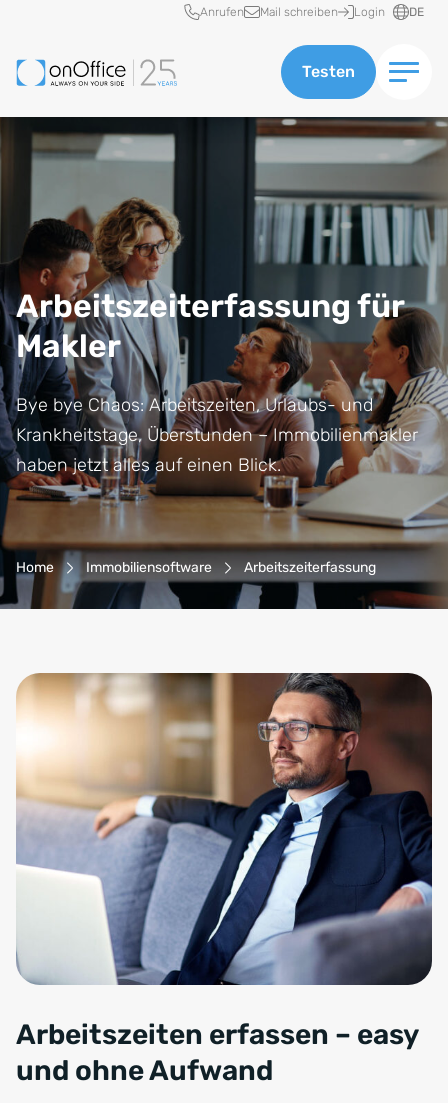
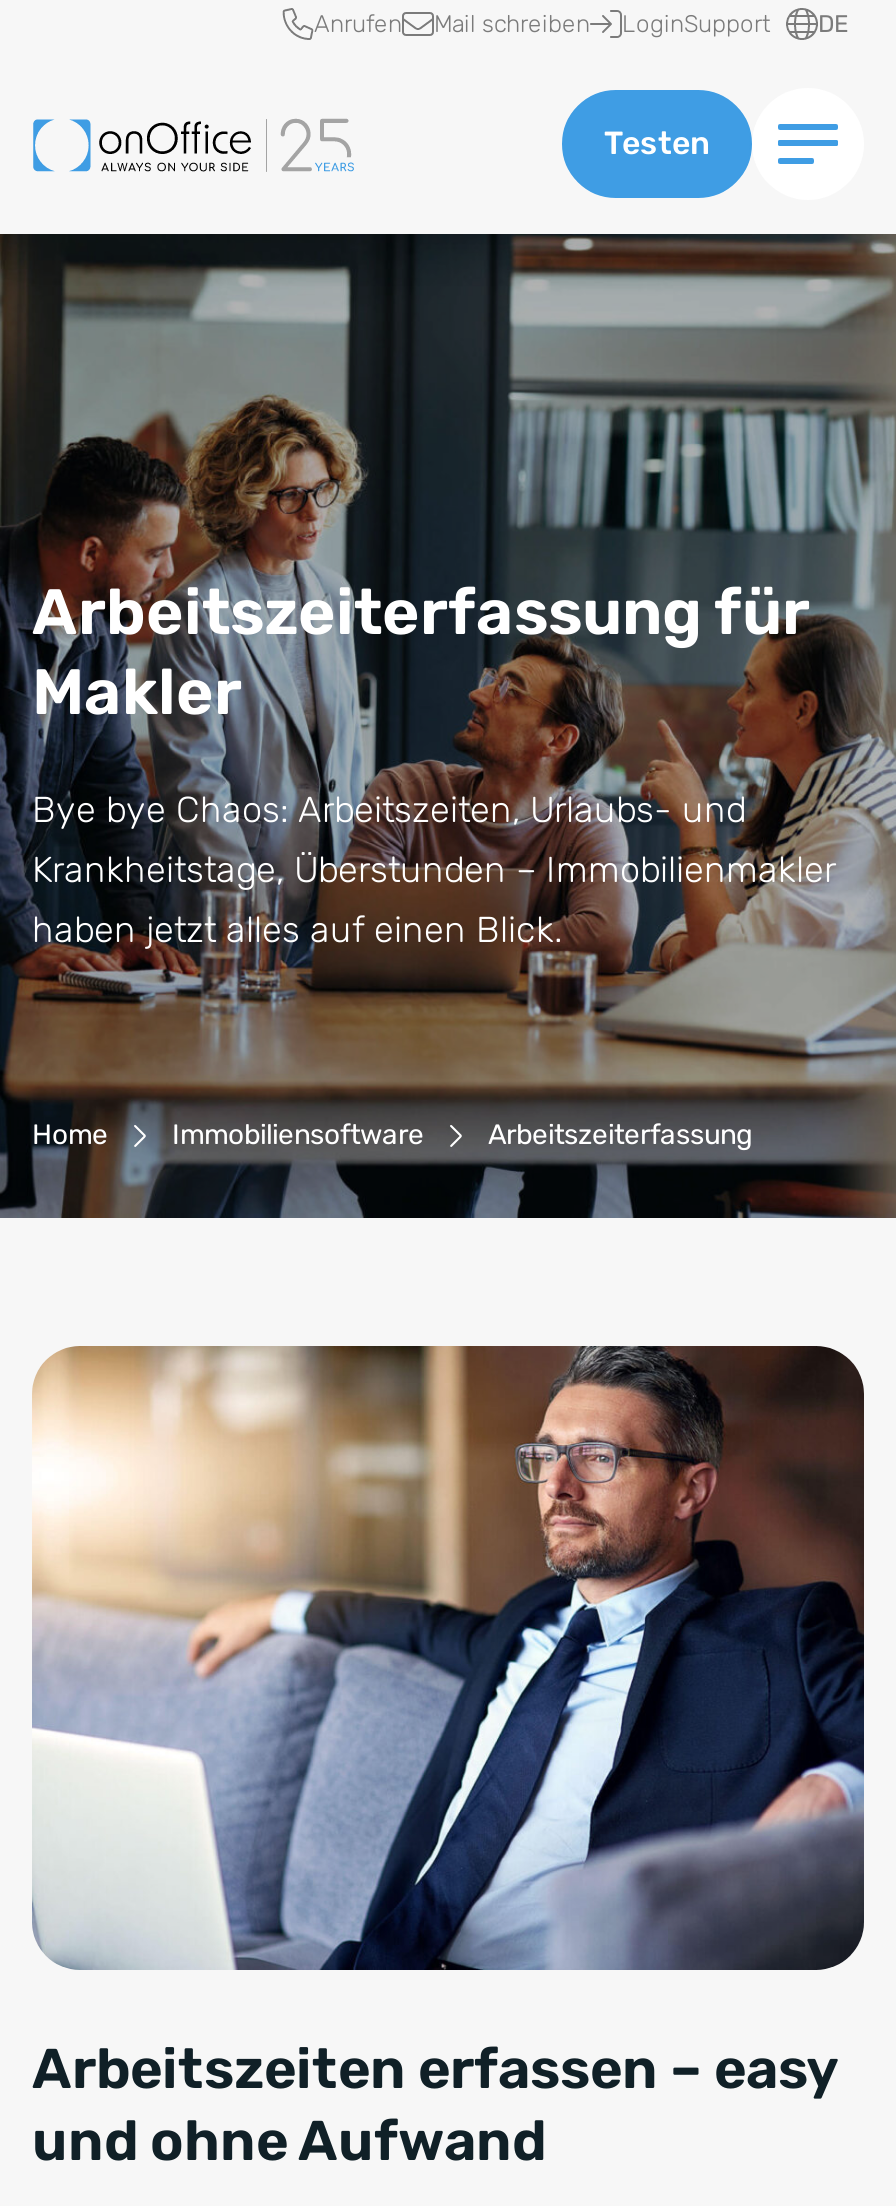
[354,4,385,18] Login -> [622,9,770,37] LoginSupport

